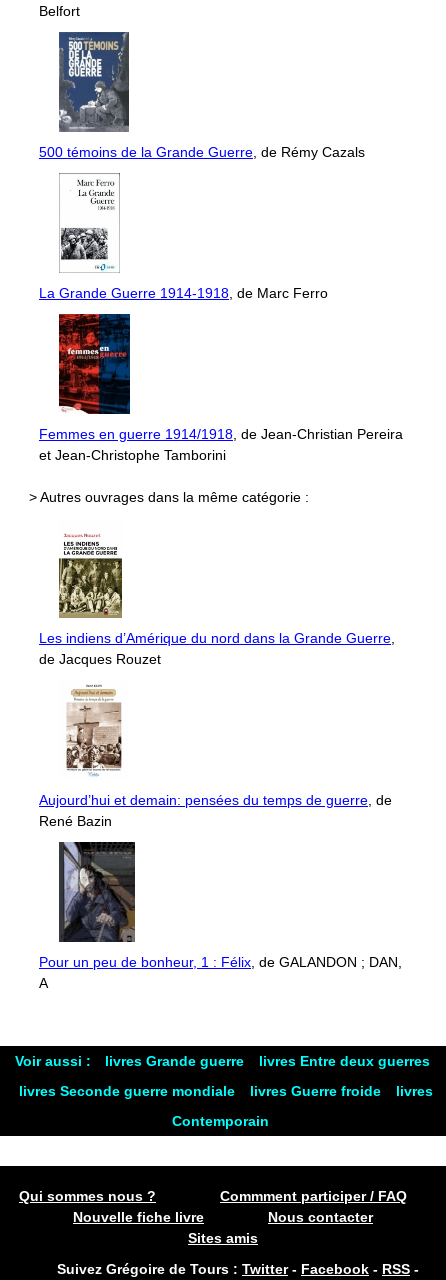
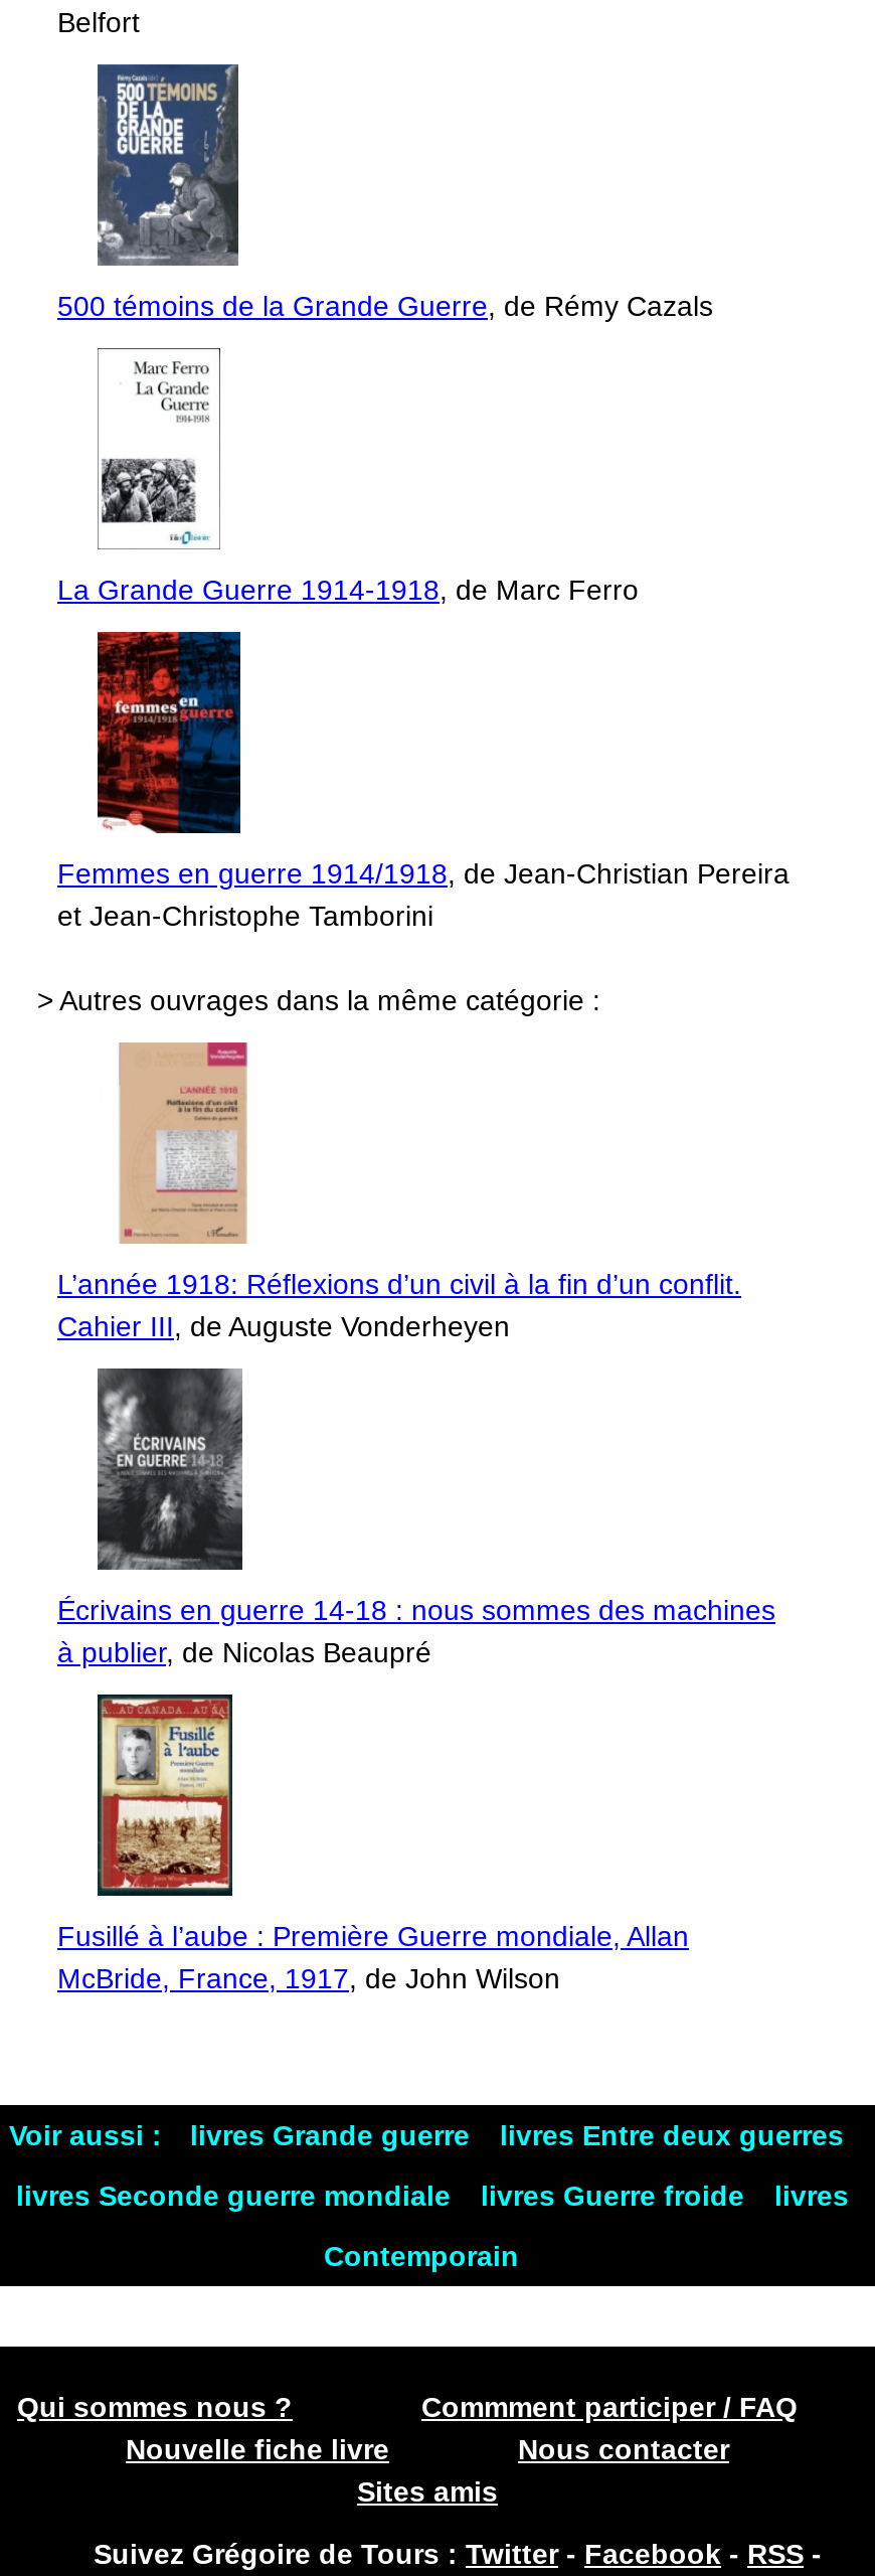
[39,518,395,667] [image] | Les indiens d’Amérique du nord dans la Grande Guerre, | de Jacques Rouzet -> [57,1040,741,1343] [image] | L’année 1918: Réflexions d’un civil à la fin d’un conflit. | Cahier III, de Auguste Vonderheyen
[39,680,392,829] [image] | Aujourd’hui et demain: pensées du temps de guerre, de | René Bazin -> [57,1366,775,1669] [image] | Écrivains en guerre 14-18 : nous sommes des machines | à publier, de Nicolas Beaupré
[39,841,402,991] [image] | Pour un peu de bonheur, 1 : Félix, de GALANDON ; DAN, | A -> [57,1693,689,1995] [image] | Fusillé à l’aube : Première Guerre mondiale, Allan | McBride, France, 1917, de John Wilson

